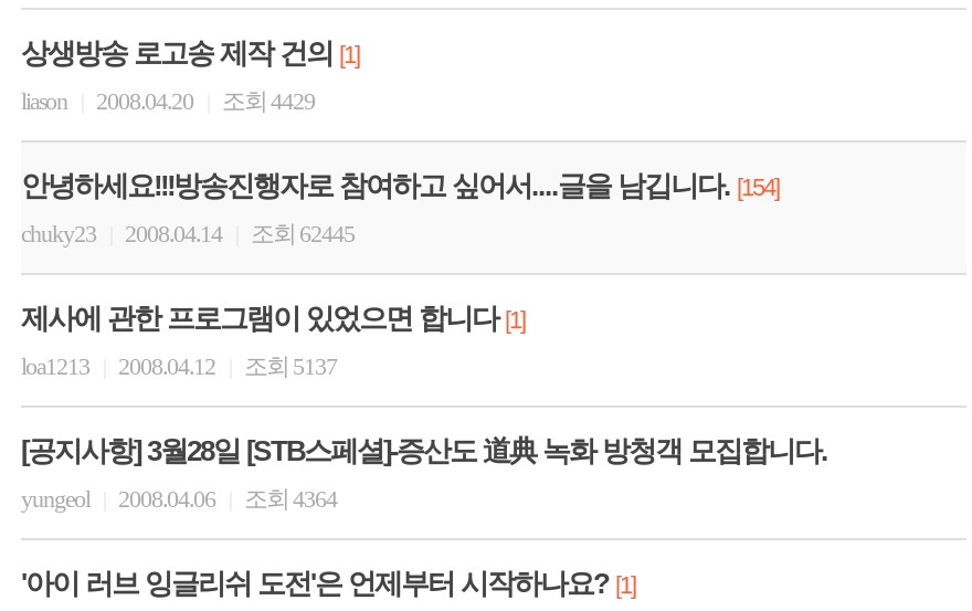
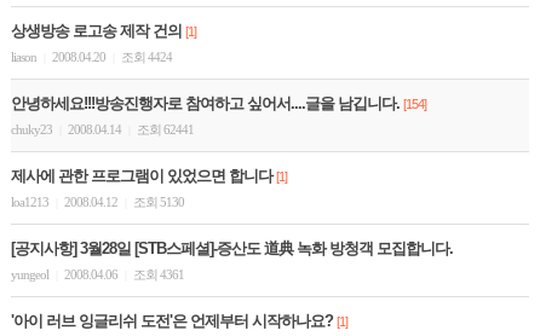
[21,87,315,114] liason 2008.04.20 조회 4429 -> [11,50,172,64] liason 2008.04.20 조회 4424
[21,220,355,246] chuky23 2008.04.14 조회 62445 -> [11,122,194,137] chuky23 2008.04.14 조회 62441
[21,352,337,379] loa1213 2008.04.12 조회 5137 -> [11,195,184,209] loa1213 2008.04.12 조회 5130
[21,485,337,512] yungeol 2008.04.06 조회 4364 -> [11,267,184,282] yungeol 2008.04.06 조회 4361

